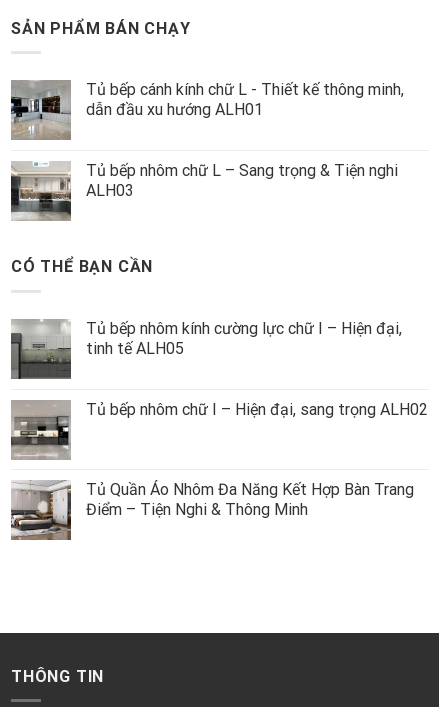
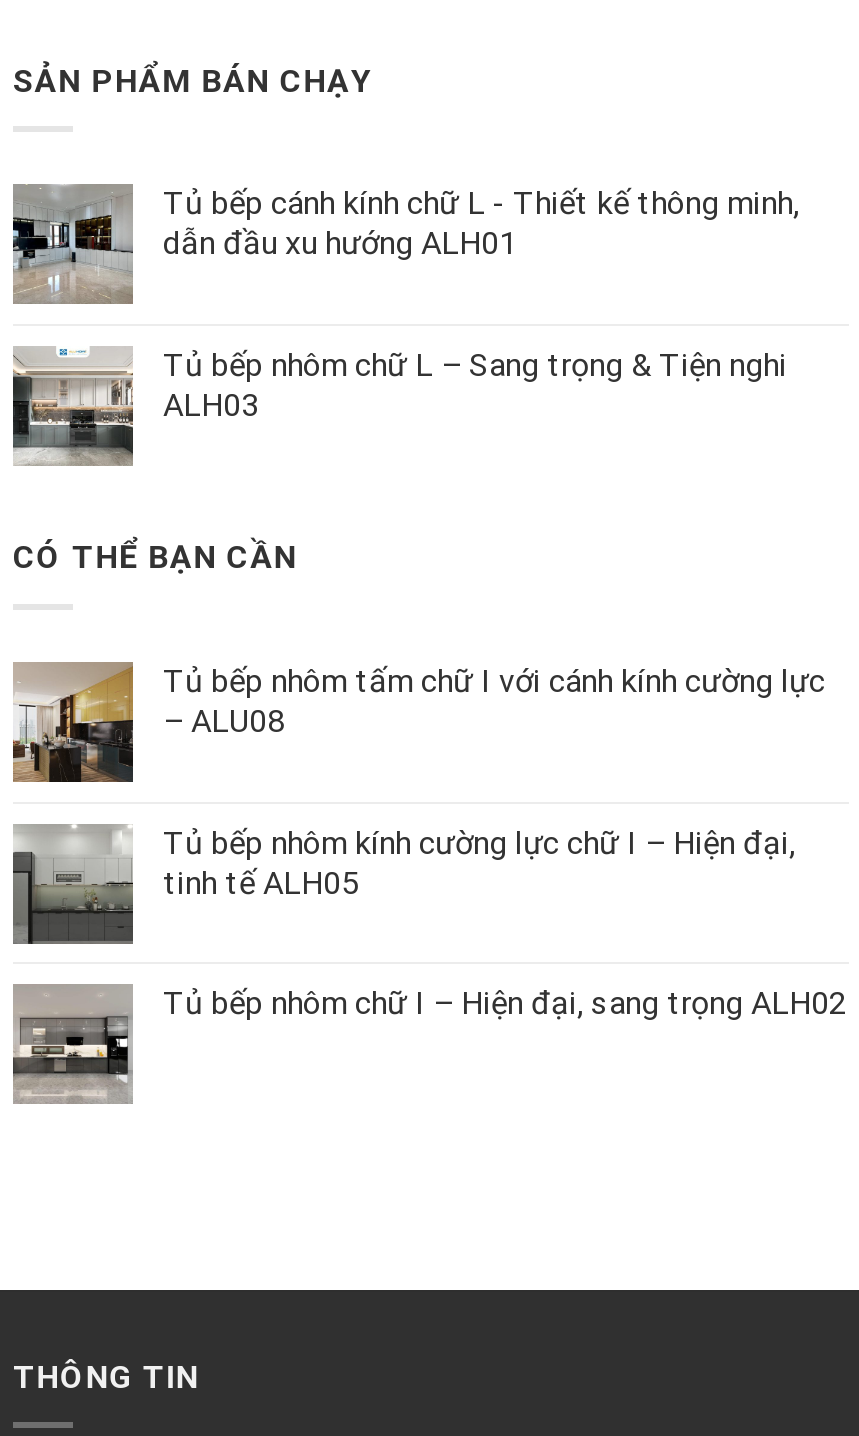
none -> [13,662,825,784] [image] | Tủ bếp nhôm tấm chữ I với cánh kính cường lực | – ALU08
moved [11,319,428,419] -> [13,824,847,1022]: [image] | Tủ bếp nhôm kính cường lực chữ I – Hiện đại, | tinh tế ALH05 | Tủ bếp nhôm chữ I – Hiện đại, sang trọng ALH02
moved [10,403,71,459] -> [11,992,133,1104]: [image]
[11,480,414,540] [image] | Tủ Quần Áo Nhôm Đa Năng Kết Hợp Bàn Trang | Điểm – Tiện Nghi & Thông Minh -> none

